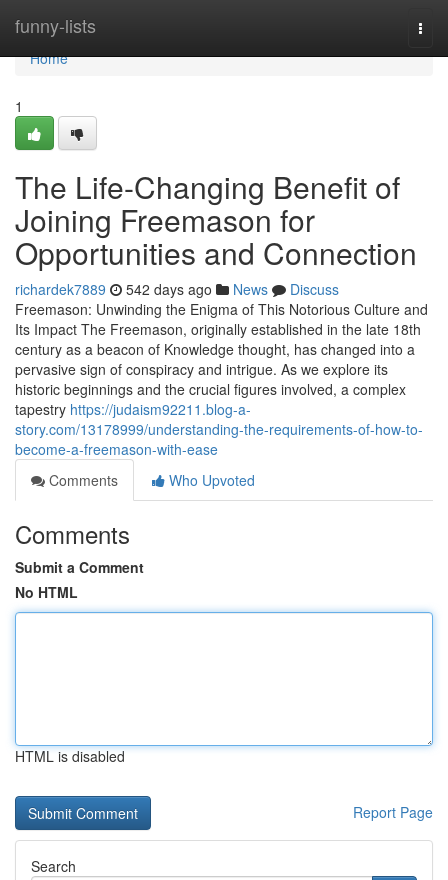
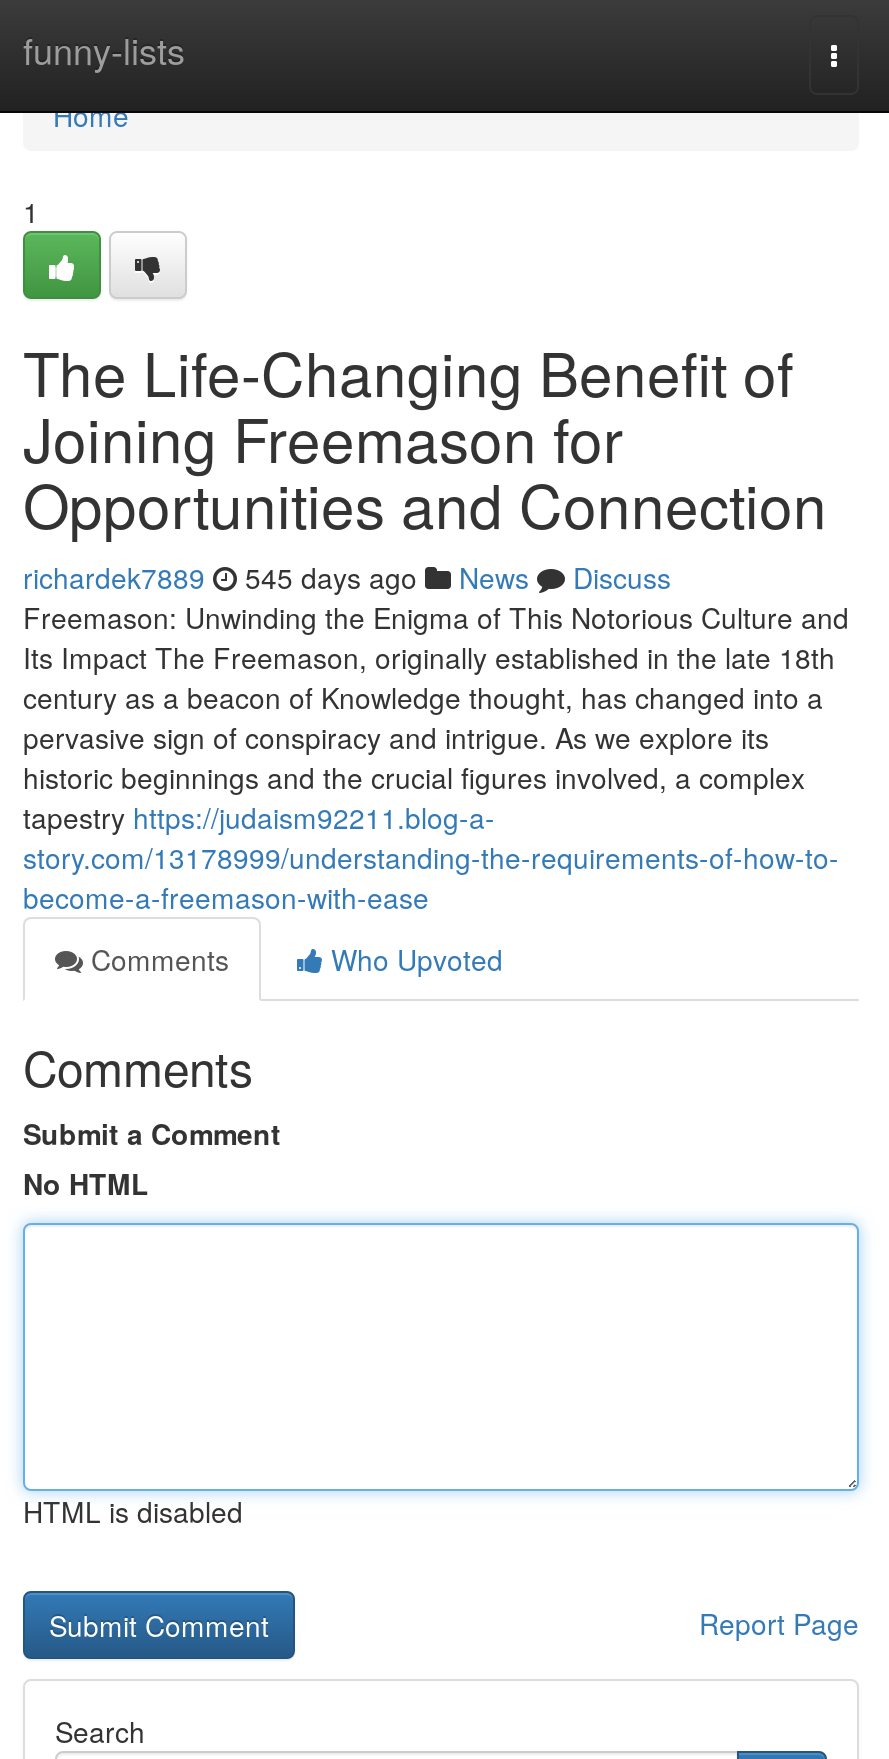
[15,279,339,299] richardek7889 542 days ago News Discuss -> [23,557,671,597] richardek7889 545 days ago News Discuss

